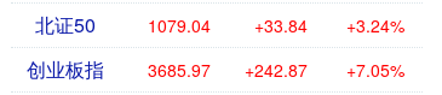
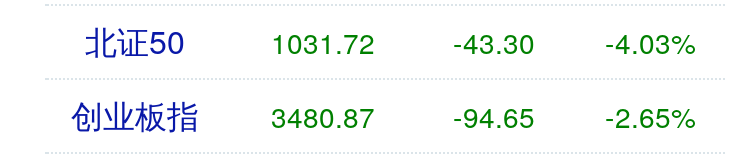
[148,13,211,37] 1079.04 -> [271,22,375,62] 1031.72
[254,13,308,37] +33.84 -> [453,22,535,62] -43.30
[346,13,404,37] +3.24% -> [605,22,695,62] -4.03%
[148,58,211,82] 3685.97 -> [271,96,375,136] 3480.87
[245,58,308,82] +242.87 -> [453,96,535,136] -94.65
[346,58,404,82] +7.05% -> [605,96,695,136] -2.65%

